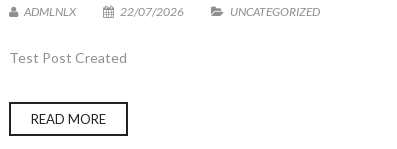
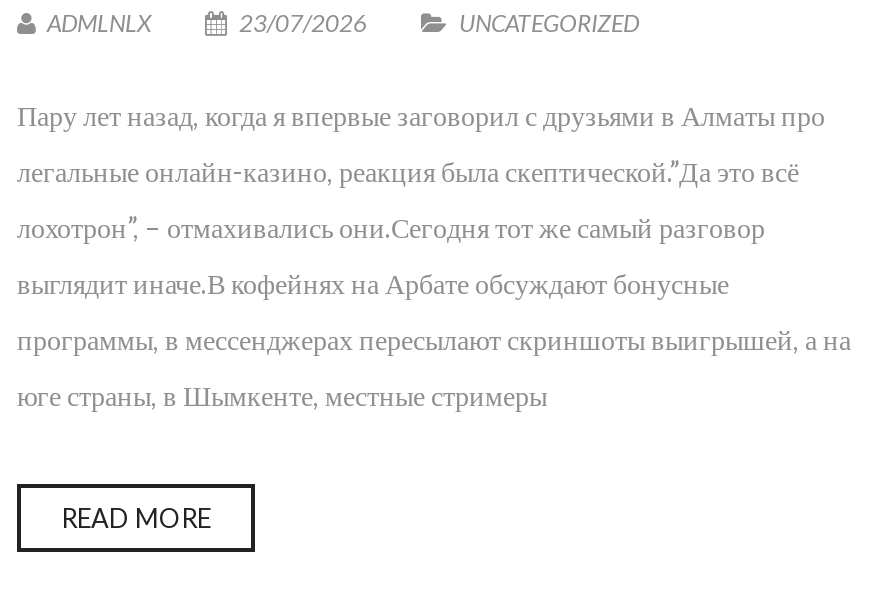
[118,4,186,19] 22/07/2026 -> [235,8,371,38] 23/07/2026
[9,49,127,66] Test Post Created -> [17,98,851,412] Пару лет назад, когда я впервые заговорил с друзьями в Алматы про | легальные онлайн-казино, реакция была скептической.”Да это всё | лохотрон”, – отмахивались они.Сегодня тот же самый разговор | выглядит иначе.В кофейнях на Арбате обсуждают бонусные | программы, в мессенджерах пересылают скриншоты выигрышей, а на | юге страны, в Шымкенте, местные стримеры

